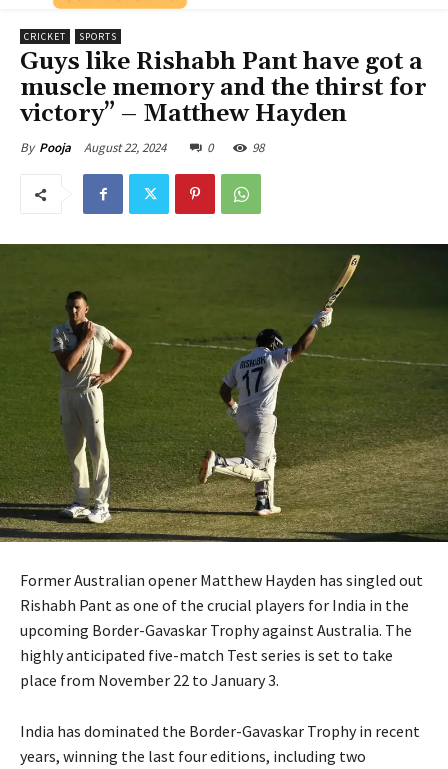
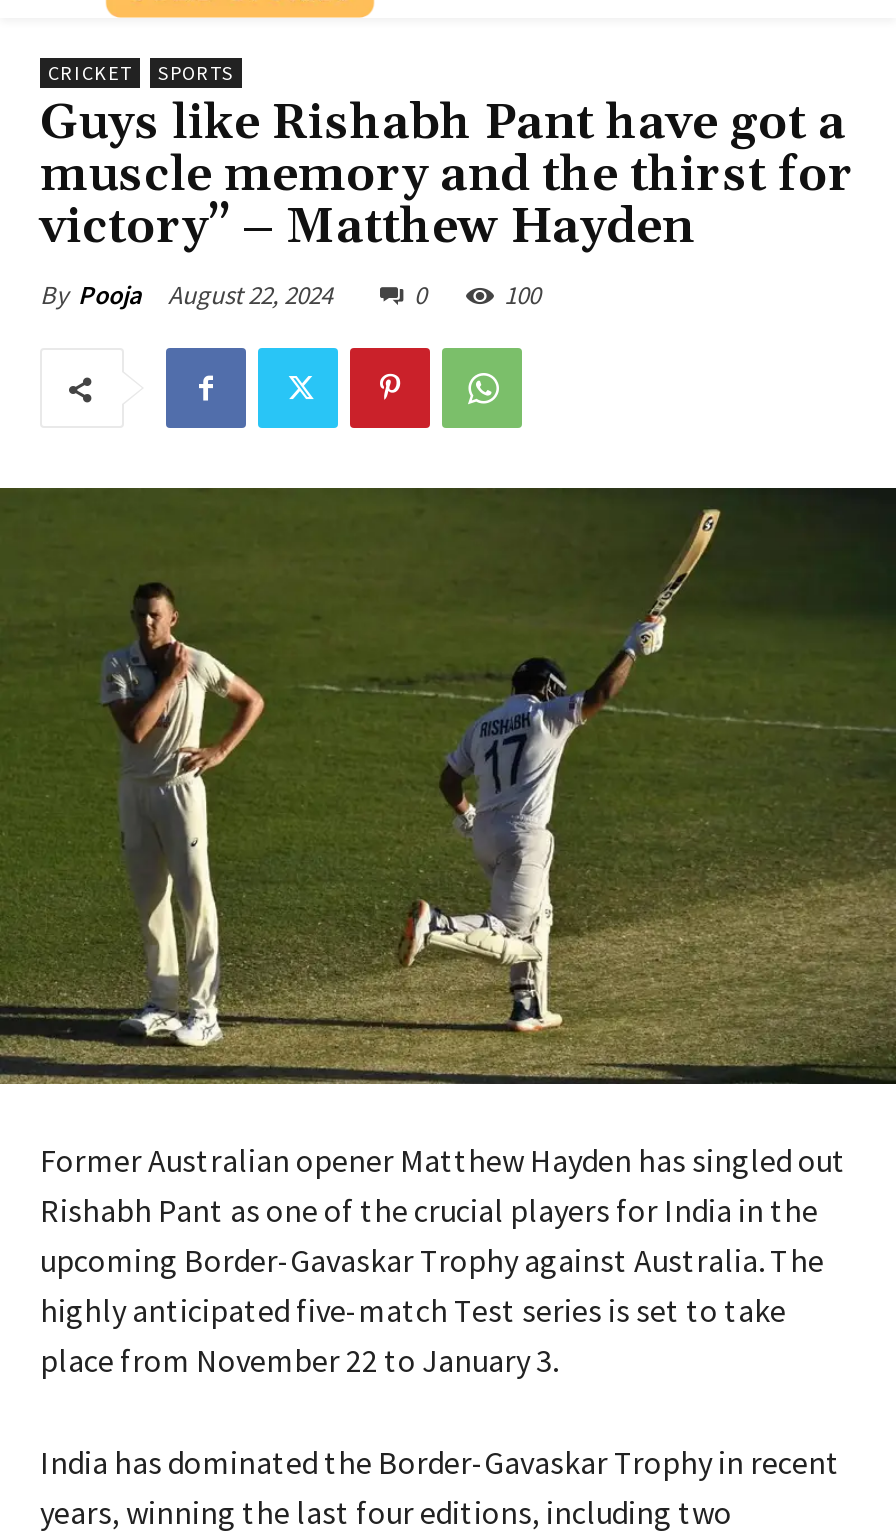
[252,139,264,156] 98 -> [504,279,540,313] 100

